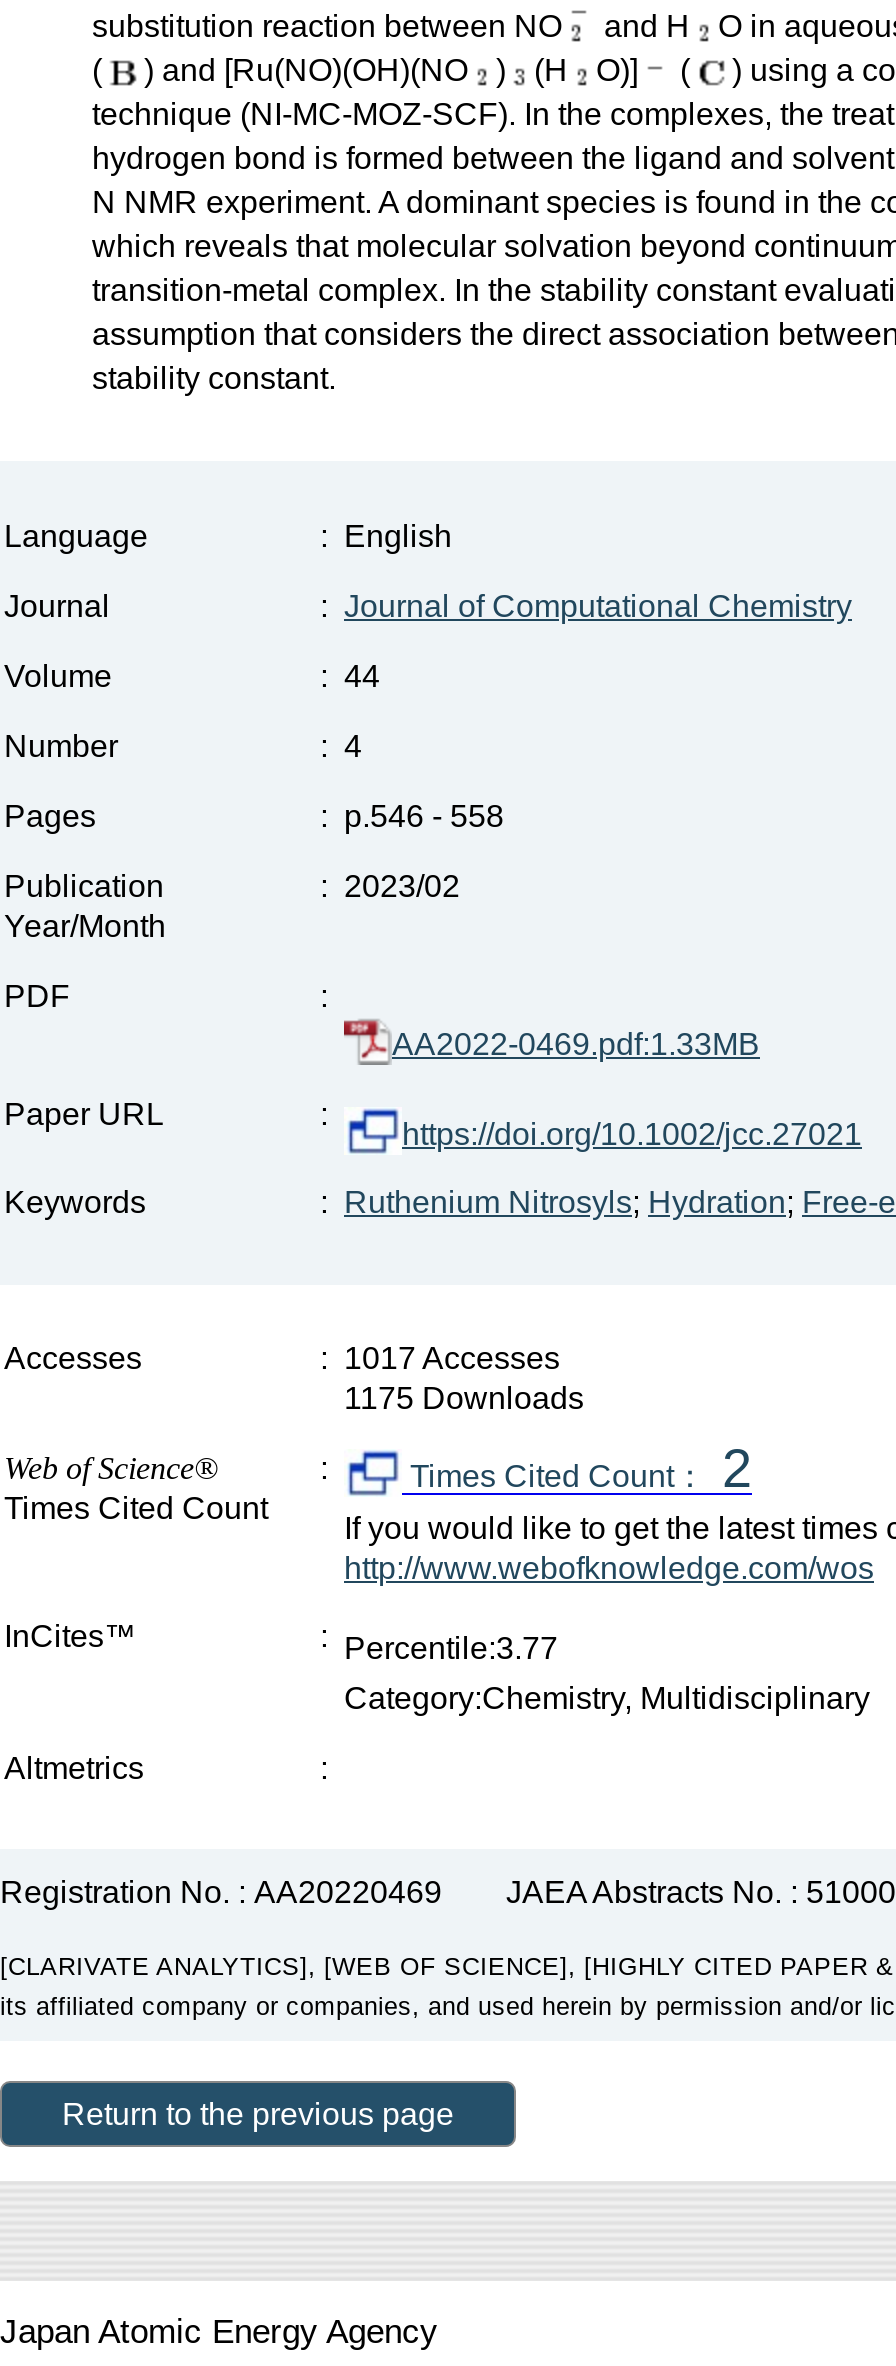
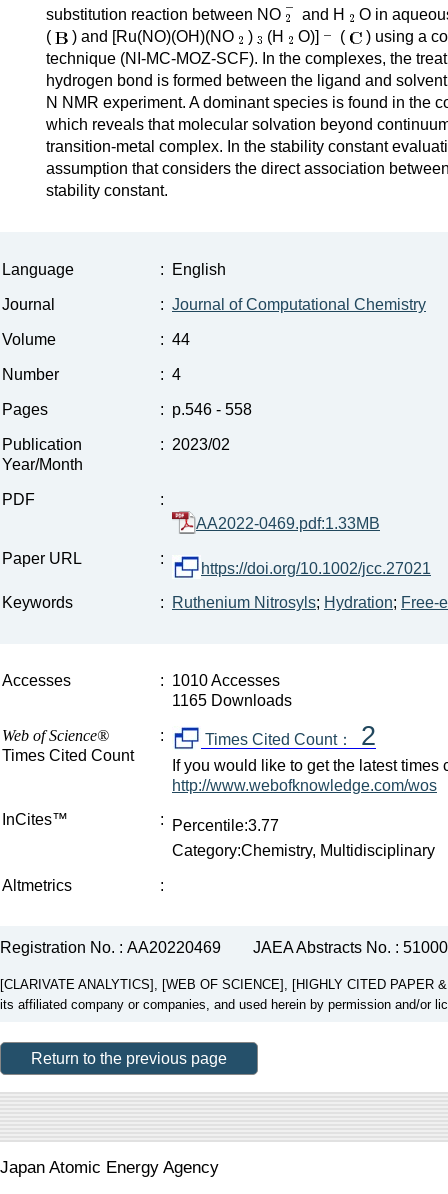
[320,1342,560,1376] : 1017 Accesses -> [160,672,280,689] : 1010 Accesses
[344,1382,584,1416] 1175 Downloads -> [172,692,292,709] 1165 Downloads

